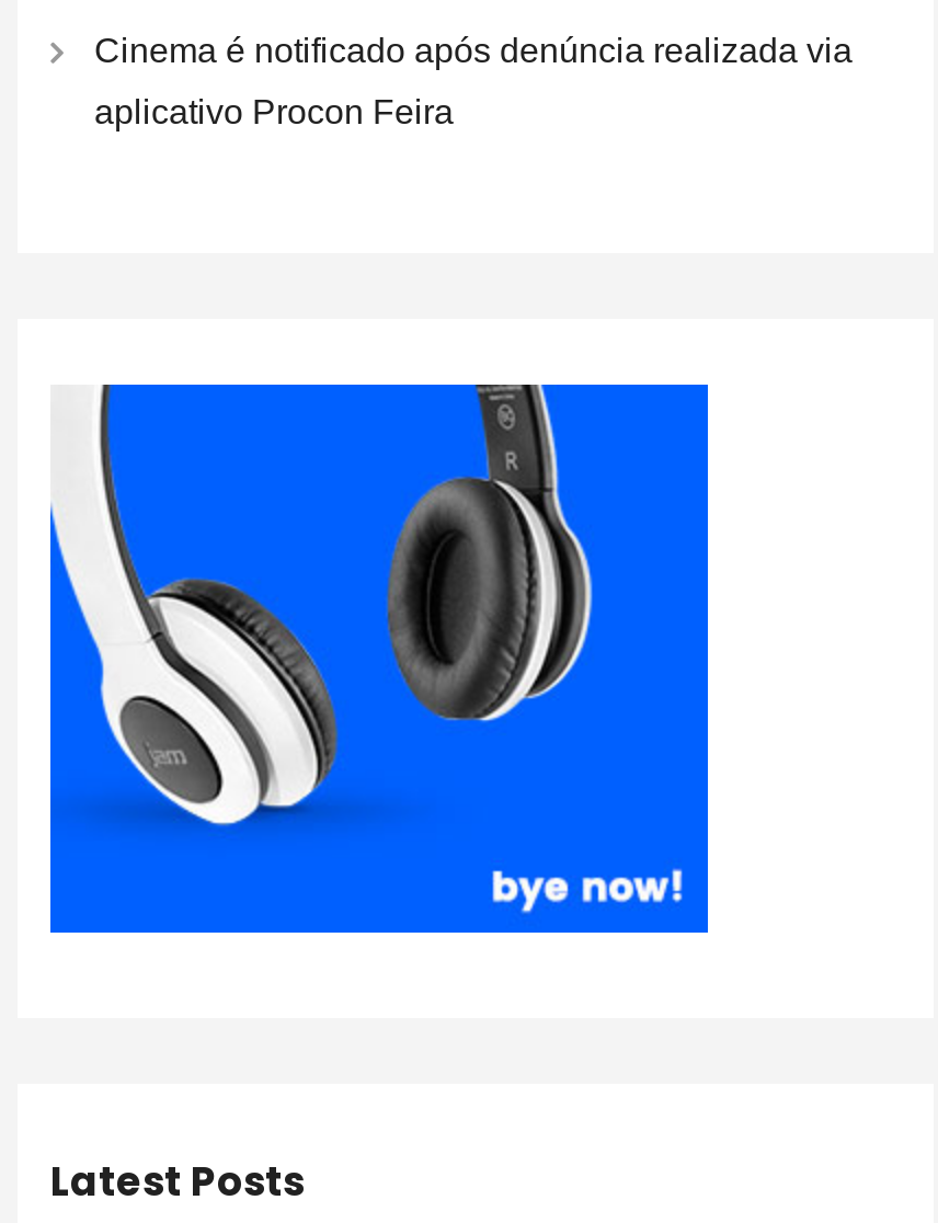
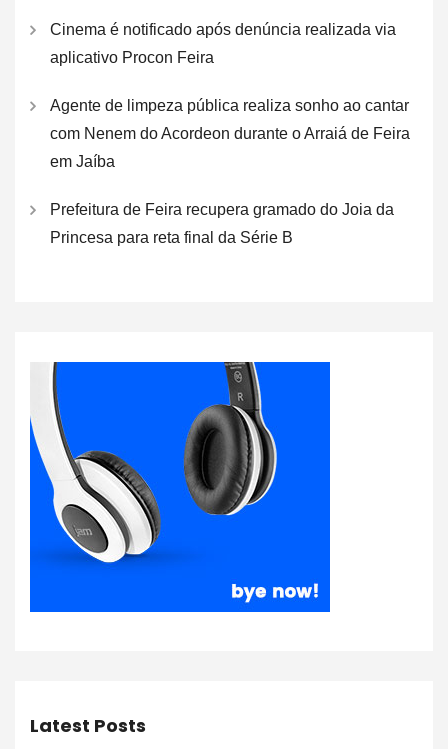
none -> [50,97,410,246] Agente de limpeza pública realiza sonho ao cantar | com Nenem do Acordeon durante o Arraiá de Feira | em Jaíba | Prefeitura de Feira recupera gramado do Joia da | Princesa para reta final da Série B

